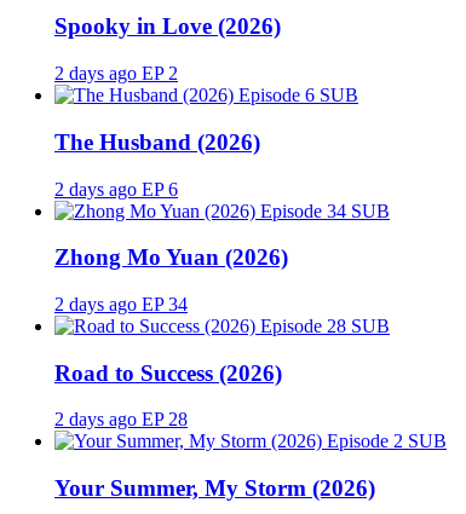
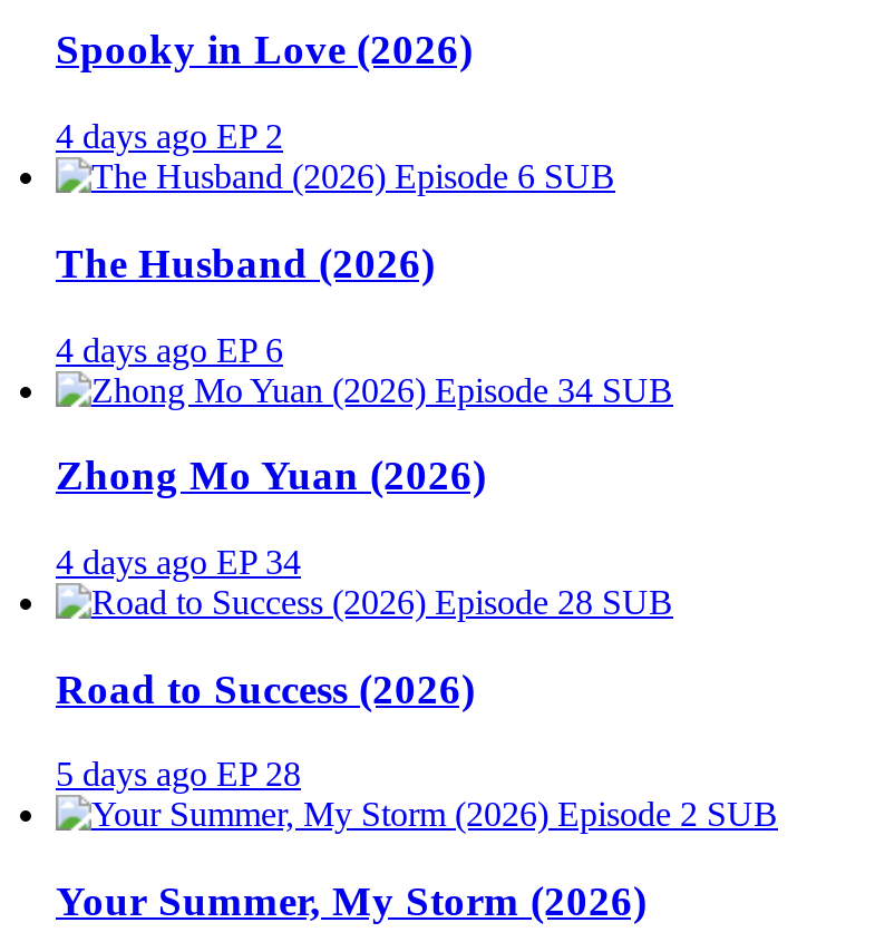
[54,63,178,84] 2 days ago EP 2 -> [56,117,283,155] 4 days ago EP 2
[54,178,178,199] 2 days ago EP 6 -> [56,330,283,368] 4 days ago EP 6
[54,294,188,314] 2 days ago EP 34 -> [56,543,301,581] 4 days ago EP 34
[54,409,188,430] 2 days ago EP 28 -> [56,756,301,794] 5 days ago EP 28

